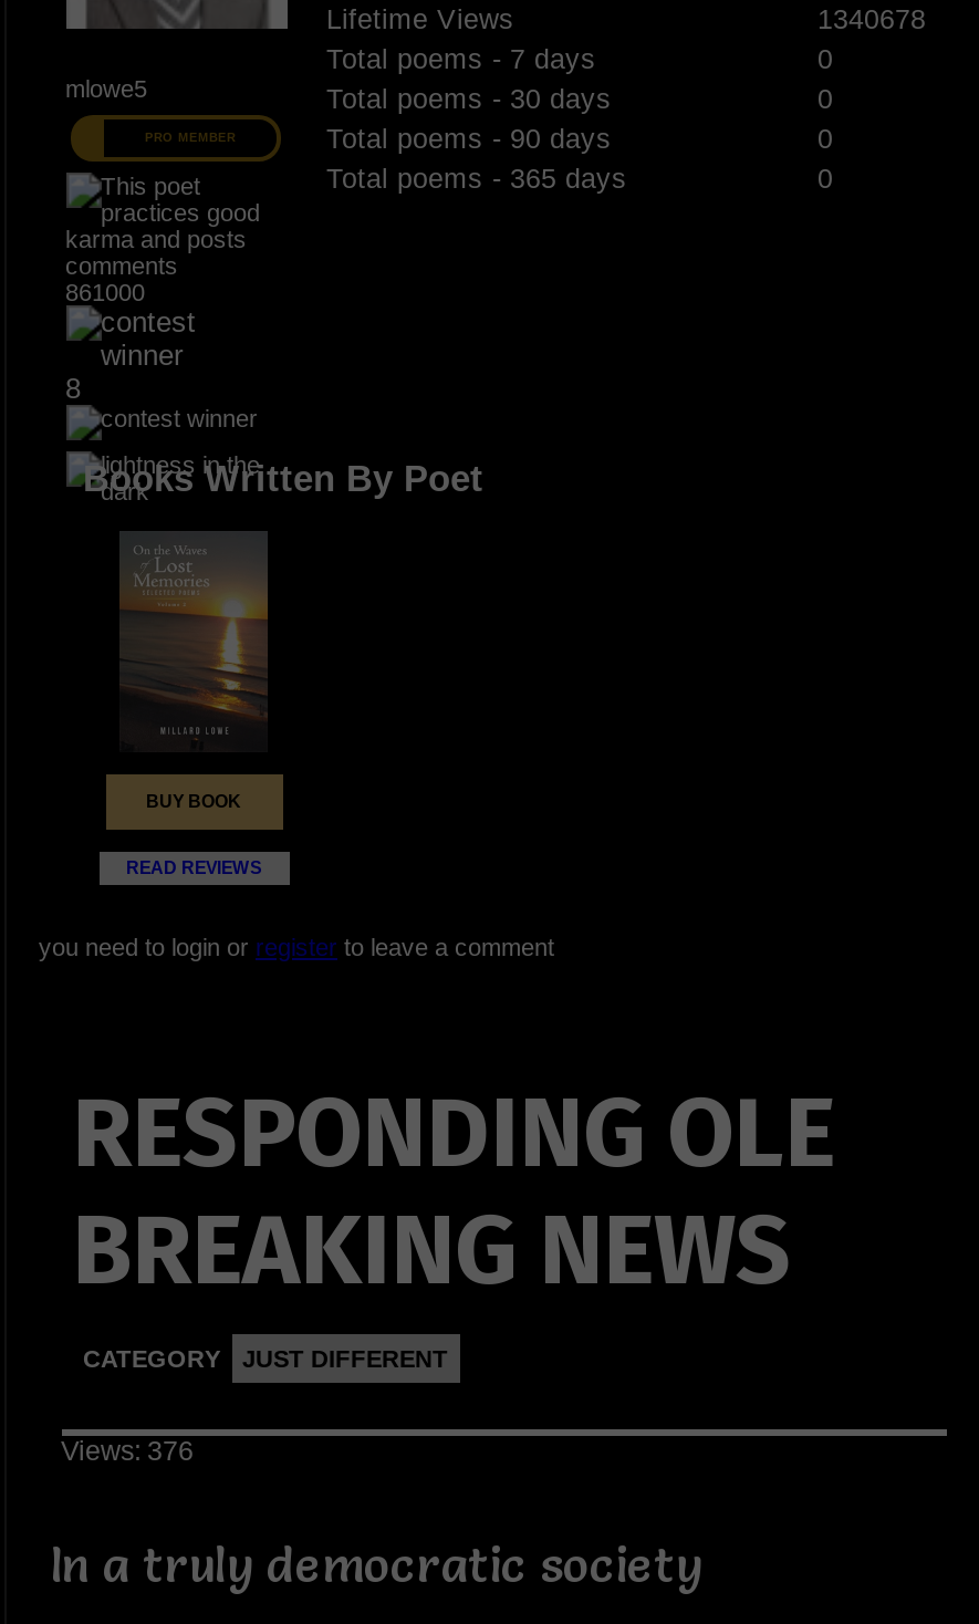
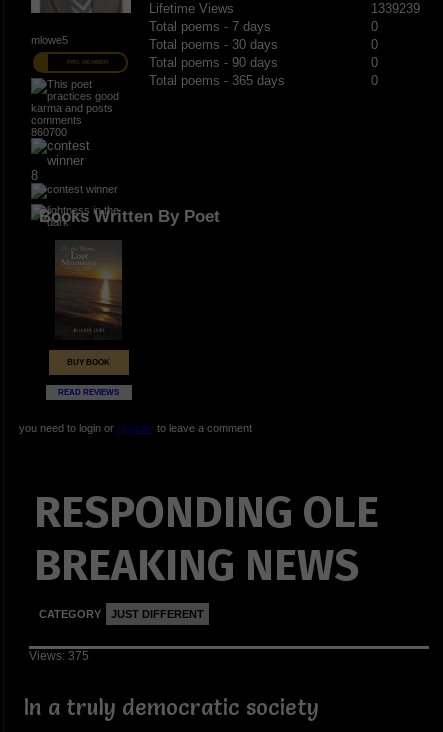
[817,4,926,35] 1340678 -> [370,2,419,16] 1339239
[65,279,145,305] 861000 -> [30,126,66,138] 860700
[61,1437,194,1468] Views: 376 -> [28,649,88,663] Views: 375

